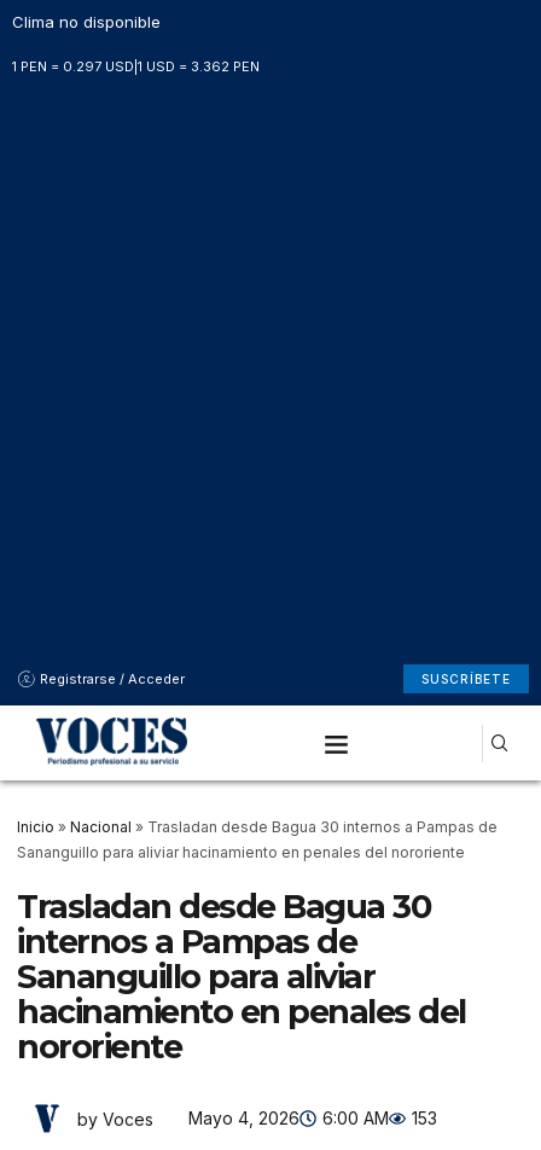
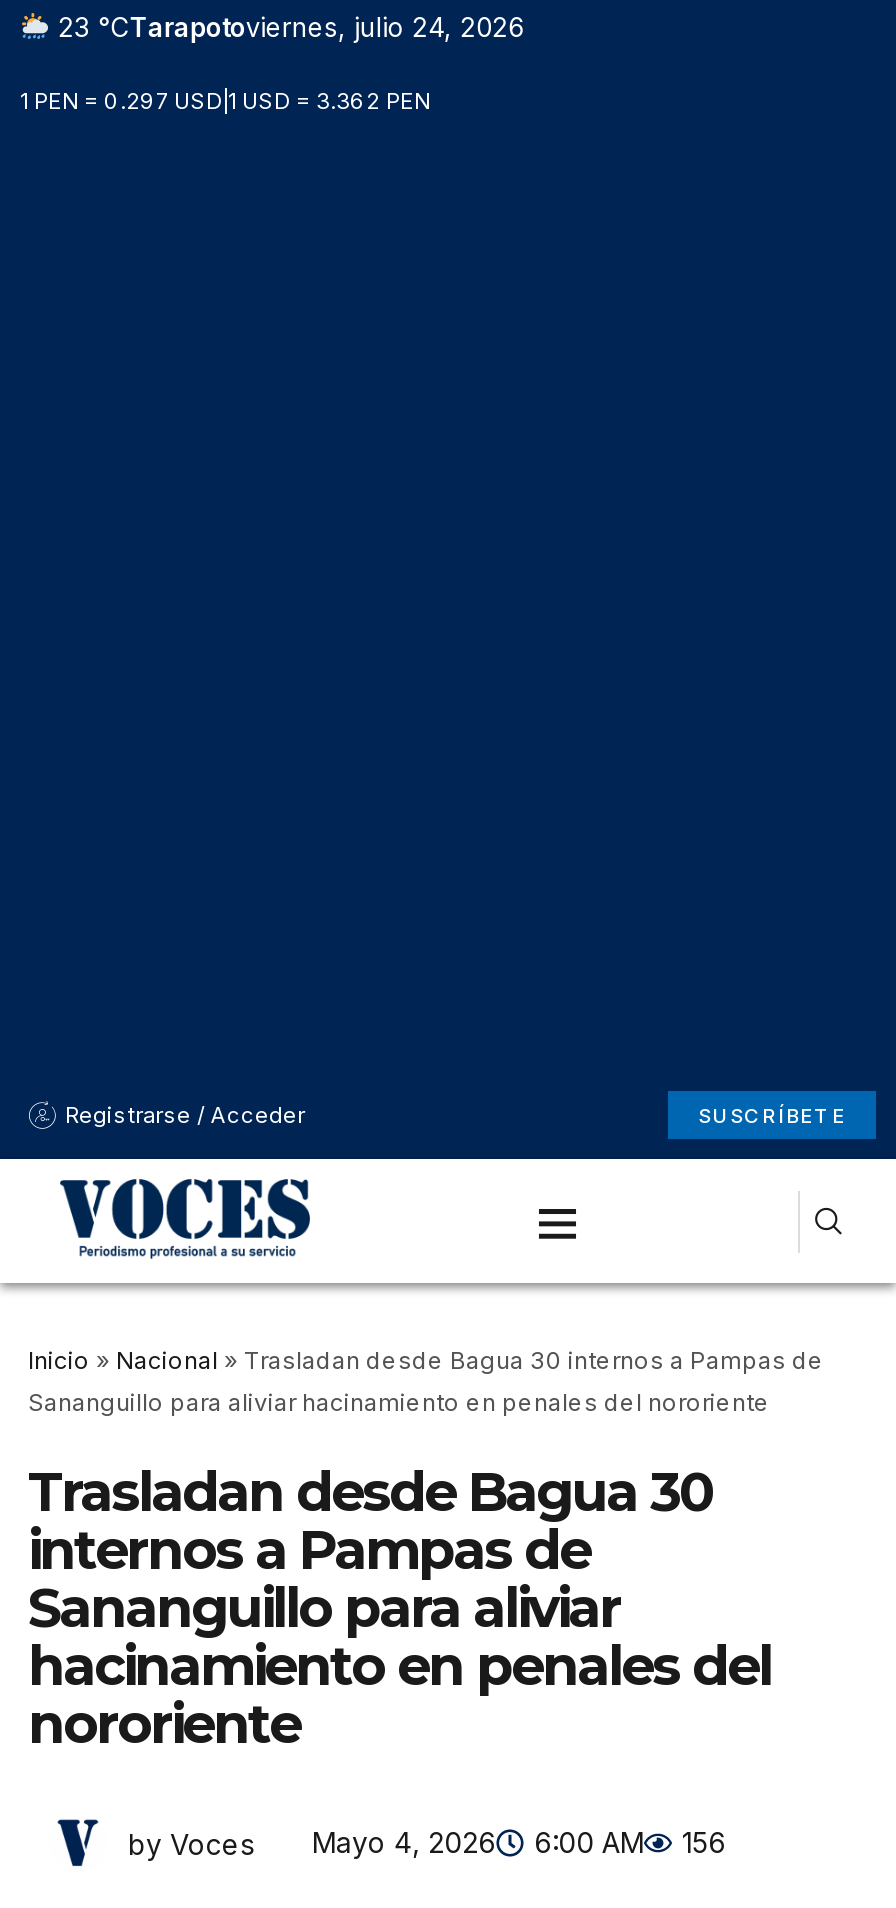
[12,12,161,31] Clima no disponible -> [50,11,524,43] 23 °CTarapotoviernes, julio 24, 2026
[77,1108,437,1129] by Voces Mayo 4, 2026 6:00 AM 153 -> [128,1825,726,1860] by Voces Mayo 4, 2026 6:00 AM 156

